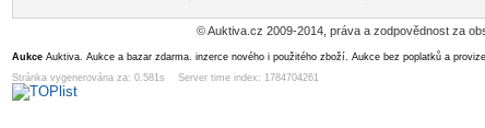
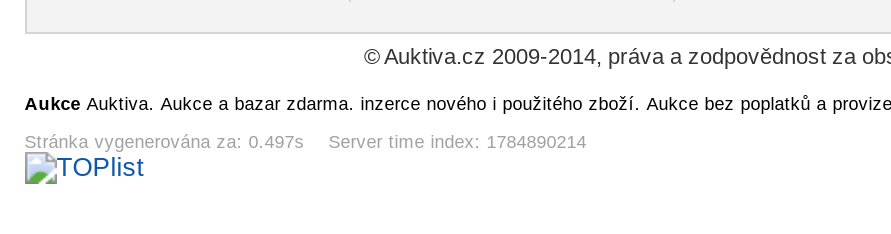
[12,72,319,83] Stránka vygenerována za: 0.581s Server time index: 1784704261 -> [24,132,586,152] Stránka vygenerována za: 0.497s Server time index: 1784890214

